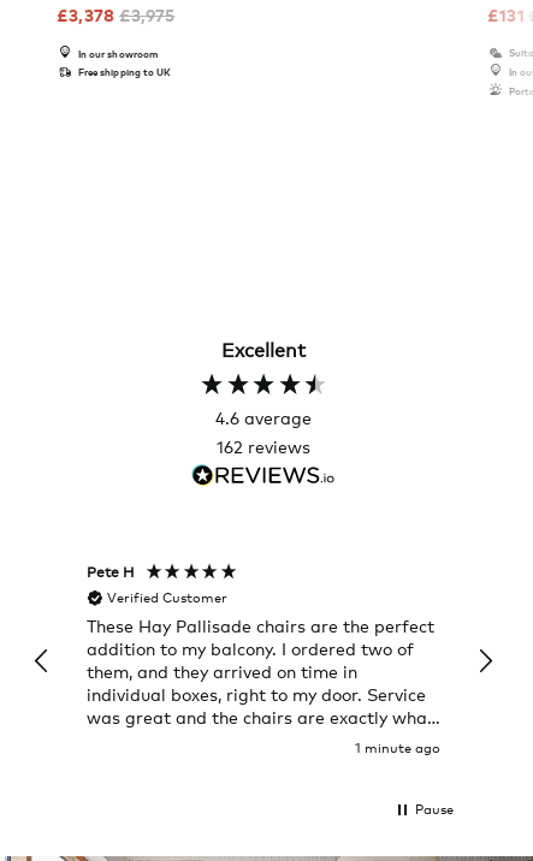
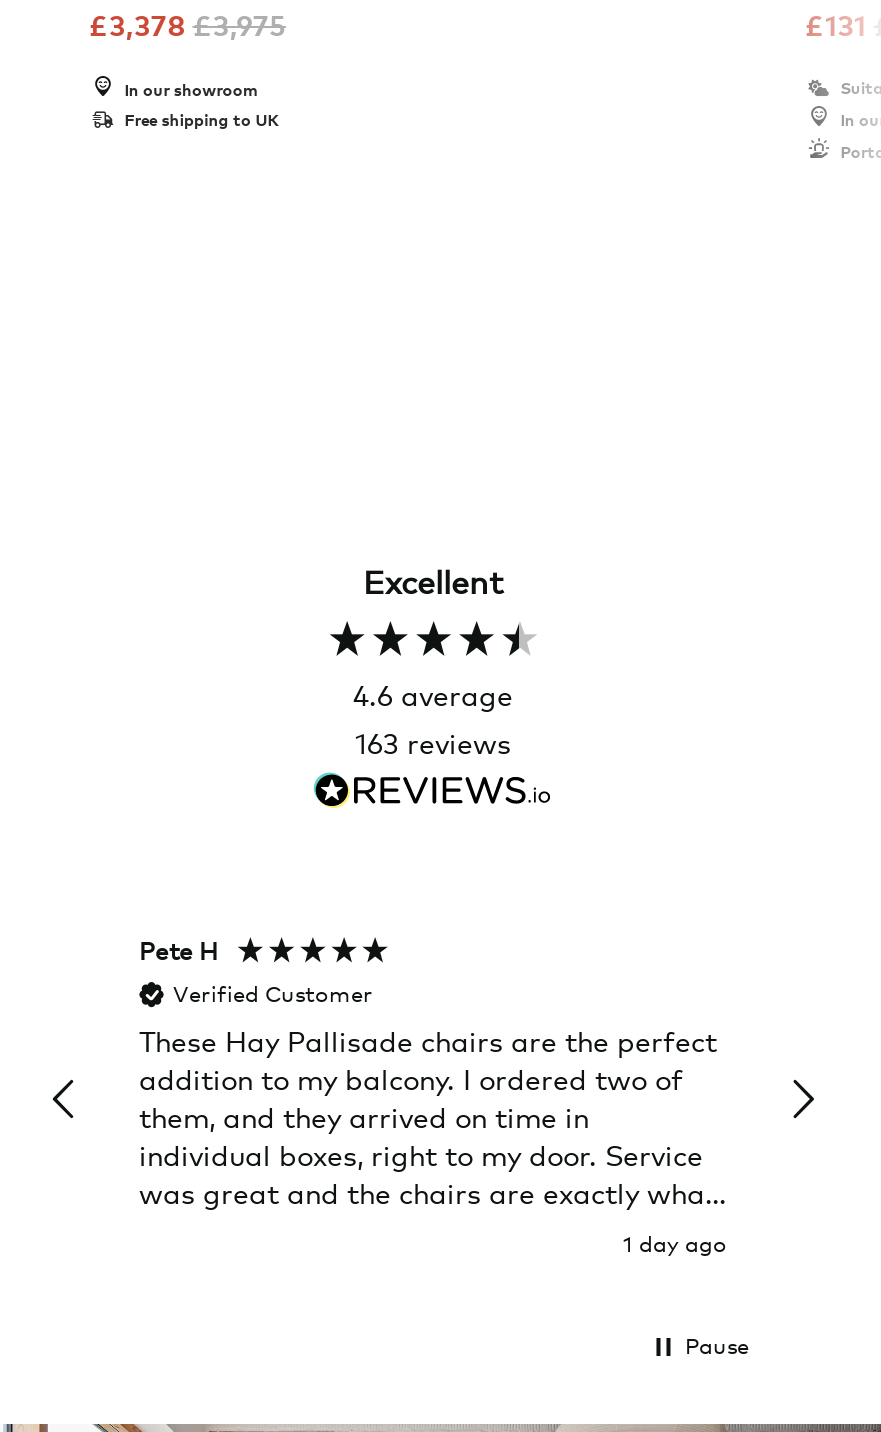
[217,436,310,456] 162 reviews -> [355,725,511,759] 163 reviews
[355,740,440,756] 1 minute ago -> [623,1230,727,1258] 1 day ago

